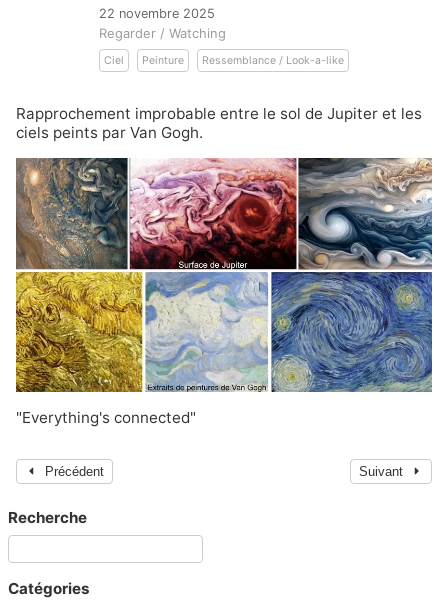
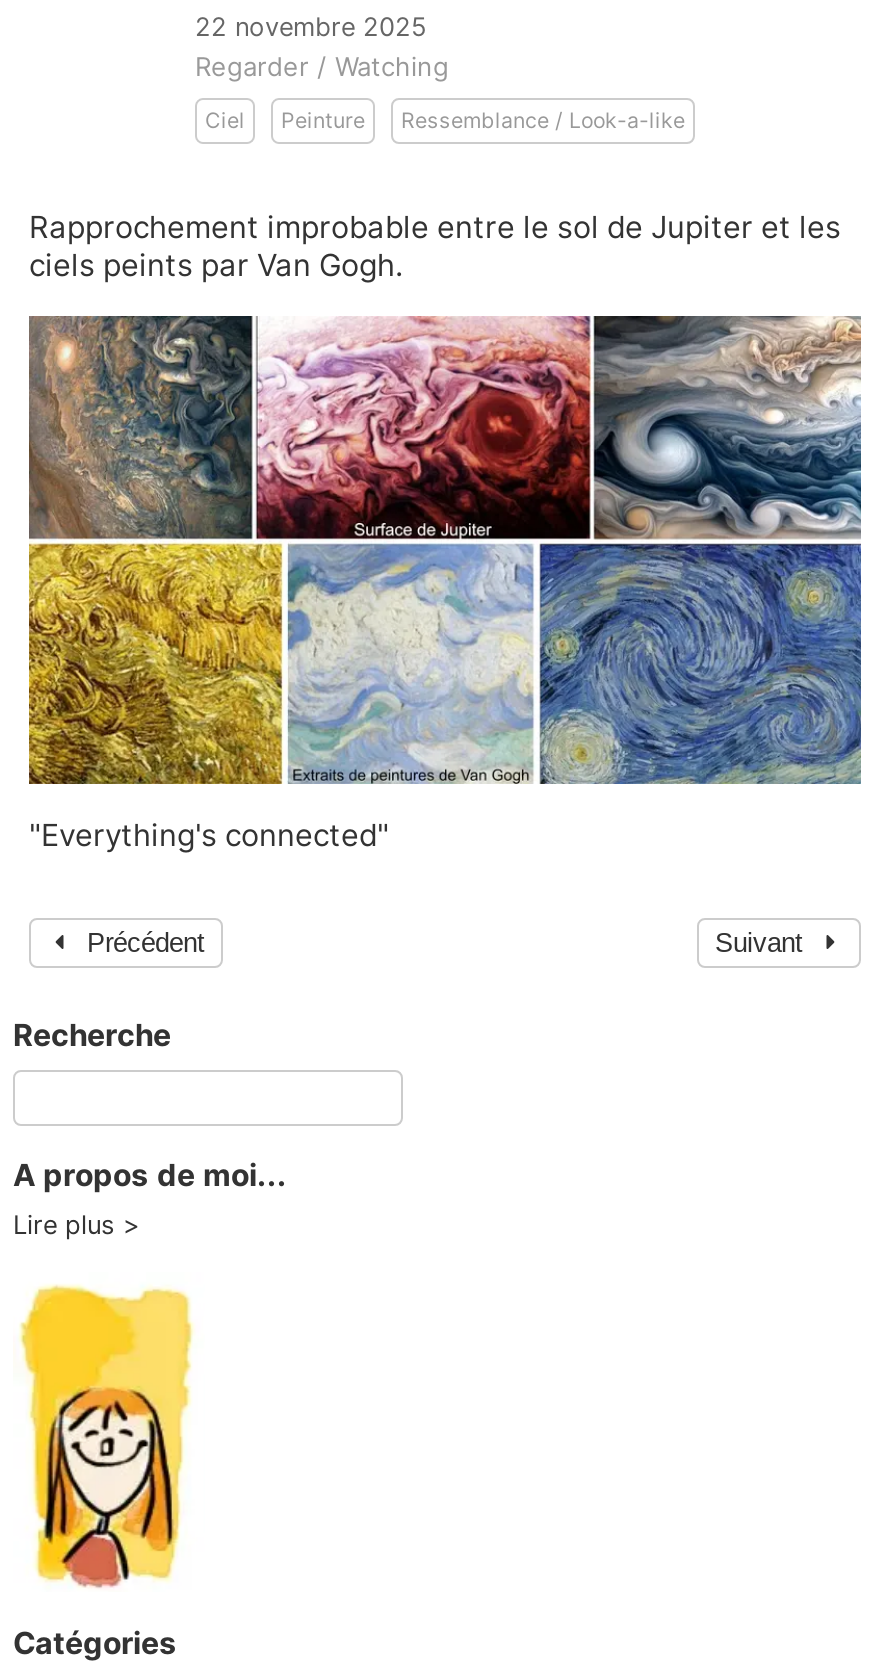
none -> [13,1156,287,1240] A propos de moi... | Lire plus
none -> [19,1286,193,1588] [image]

